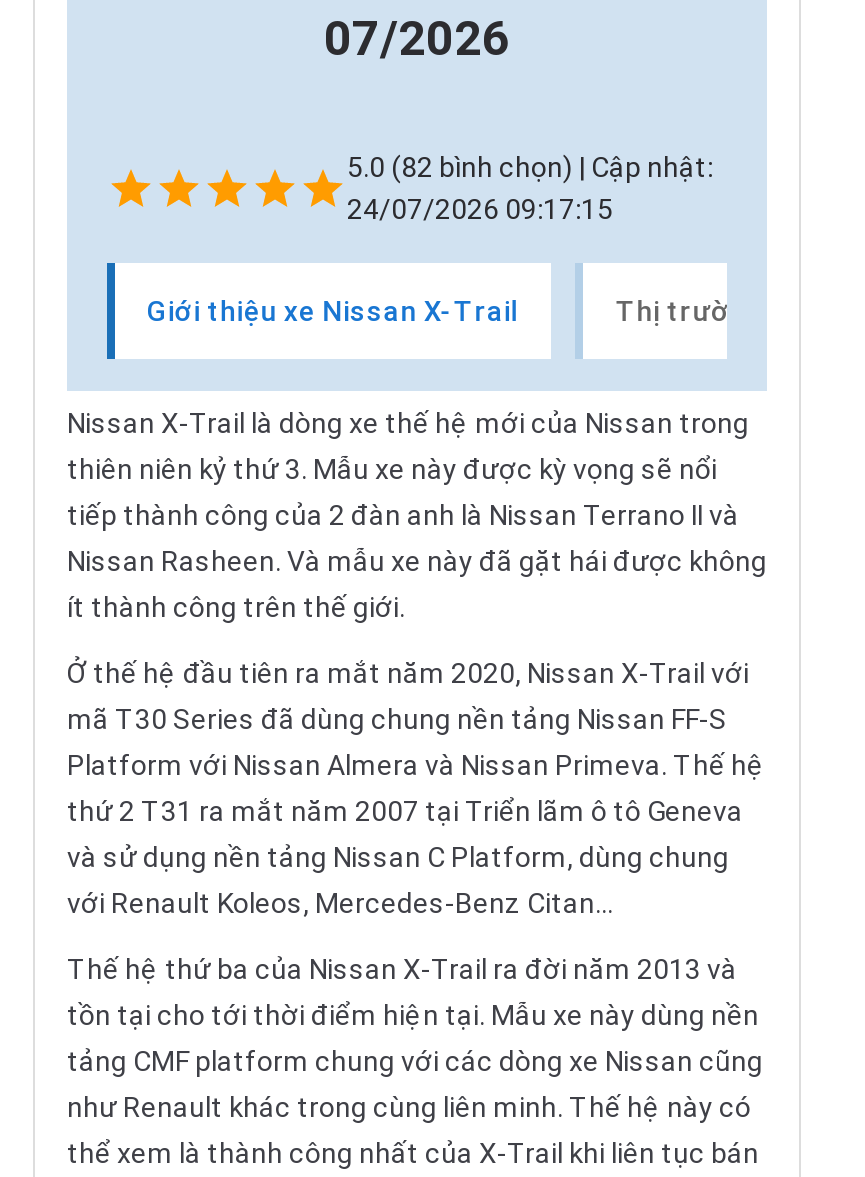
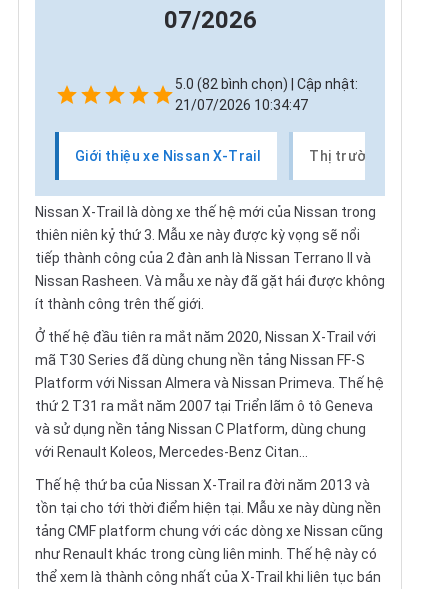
[347,193,613,225] 24/07/2026 09:17:15 -> [175,97,308,113] 21/07/2026 10:34:47

